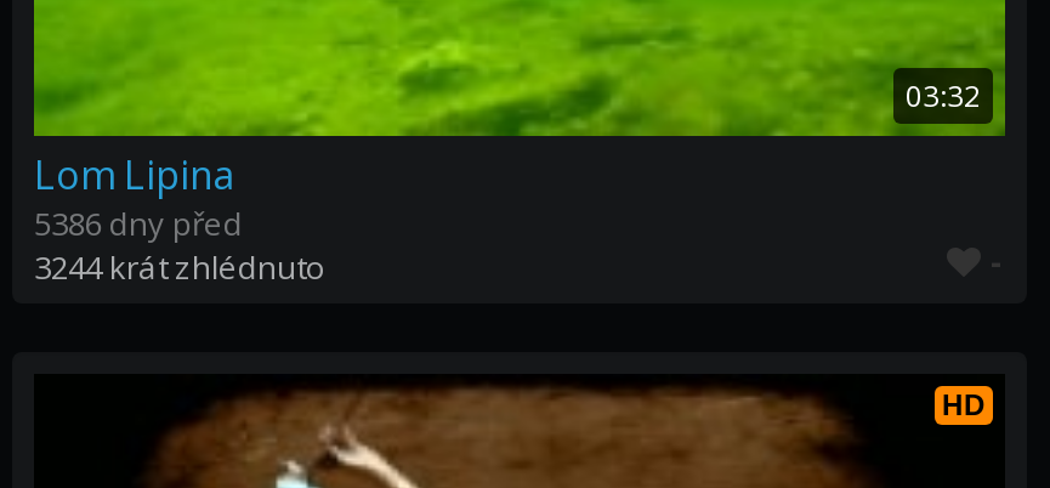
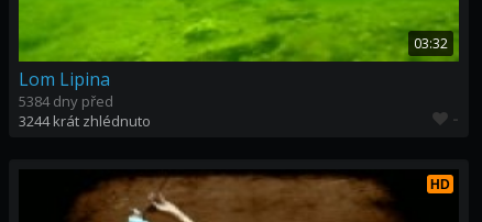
[34,202,243,245] 5386 dny před -> [19,91,113,111] 5384 dny před

